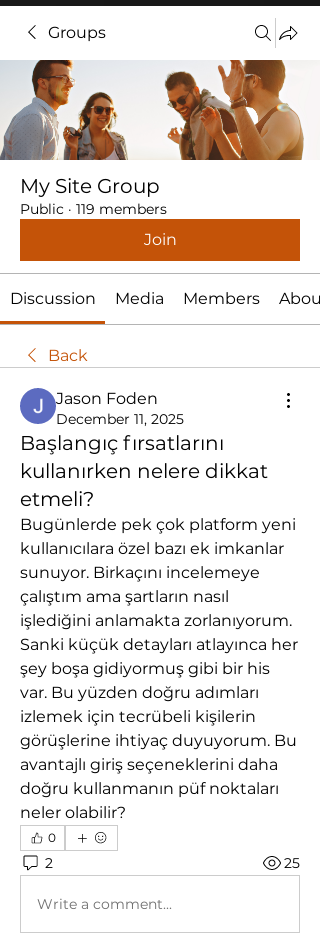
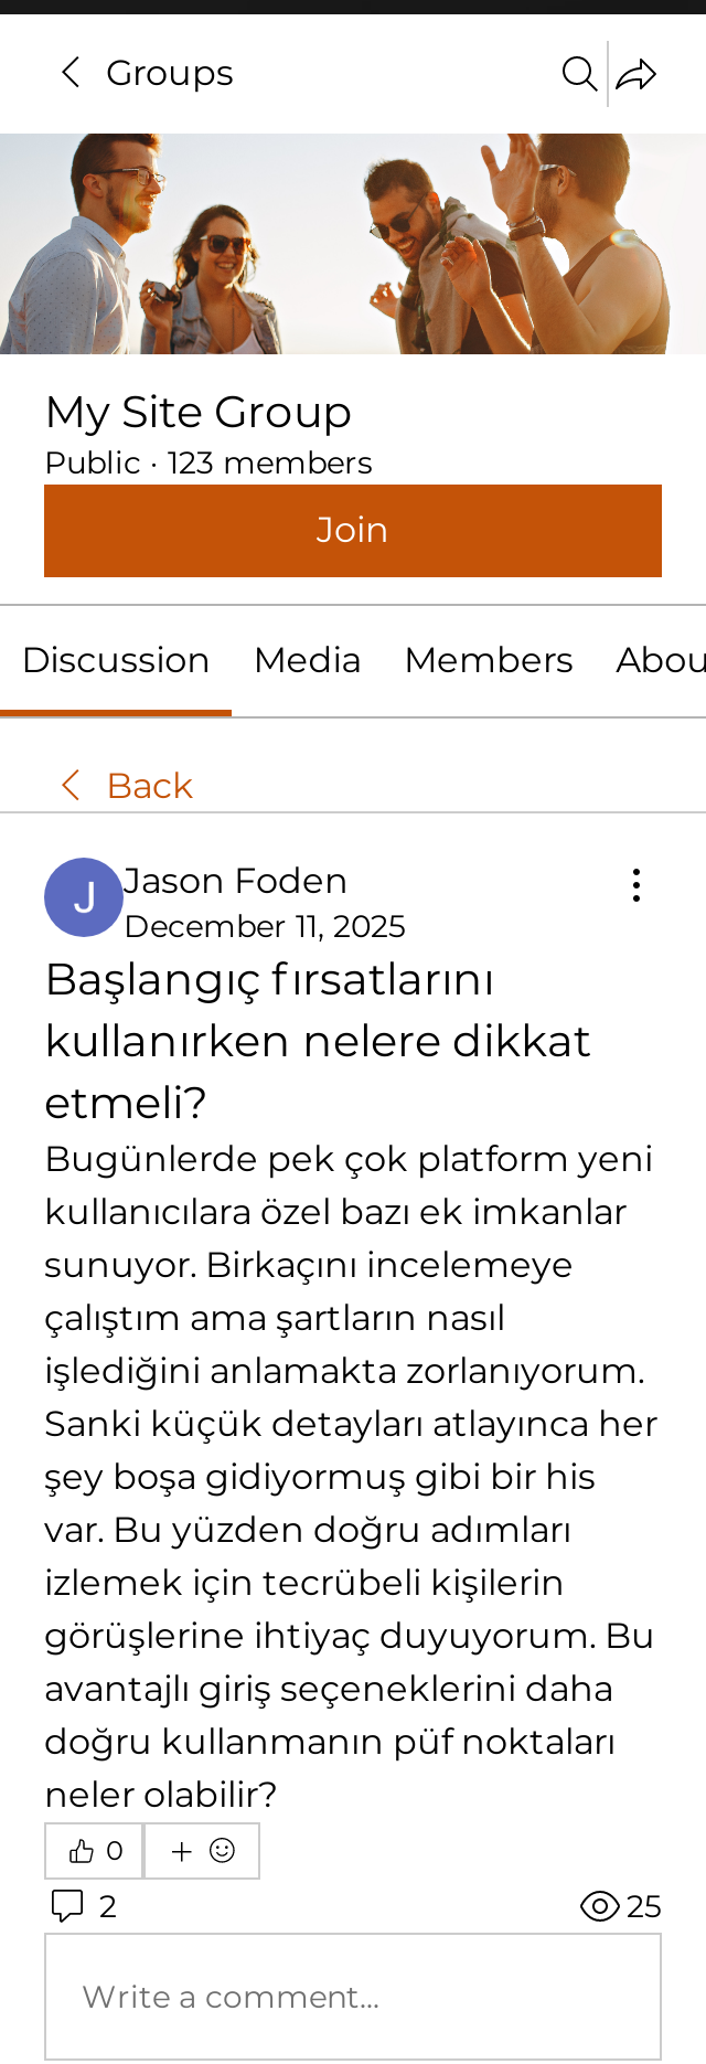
[20,200,167,218] Public · 119 members -> [44,443,373,482] Public · 123 members

